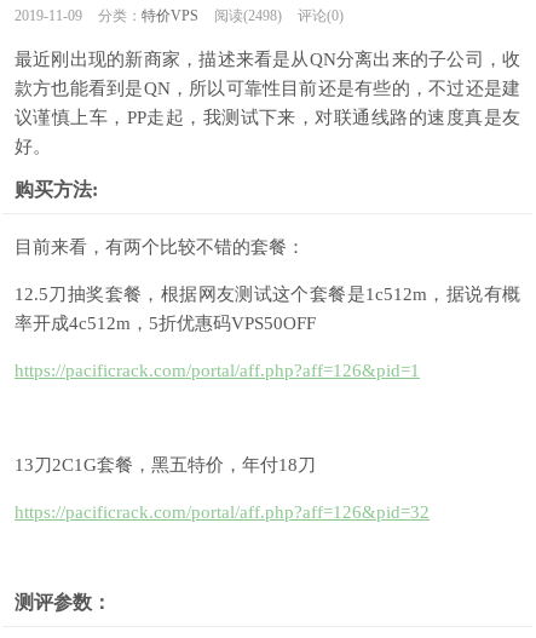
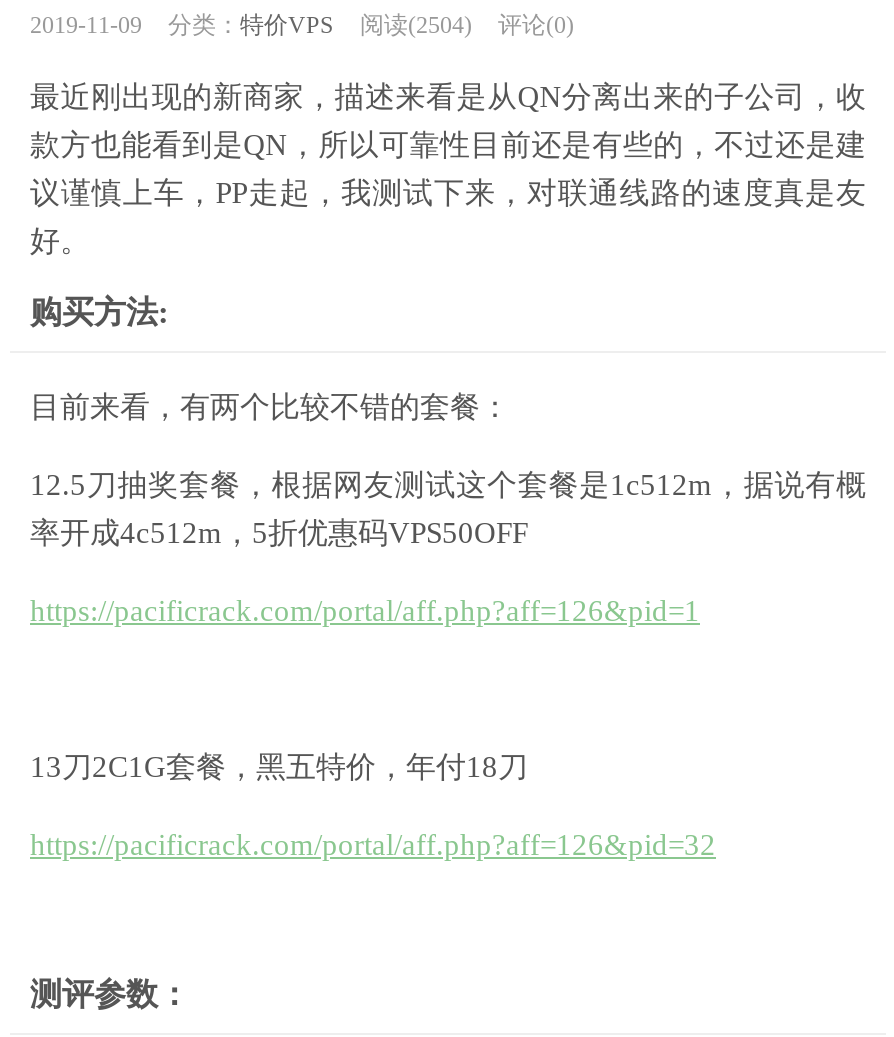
[15,7,344,24] 2019-11-09 分类：特价VPS 阅读(2498) 评论(0) -> [30,11,574,39] 2019-11-09 分类：特价VPS 阅读(2504) 评论(0)

